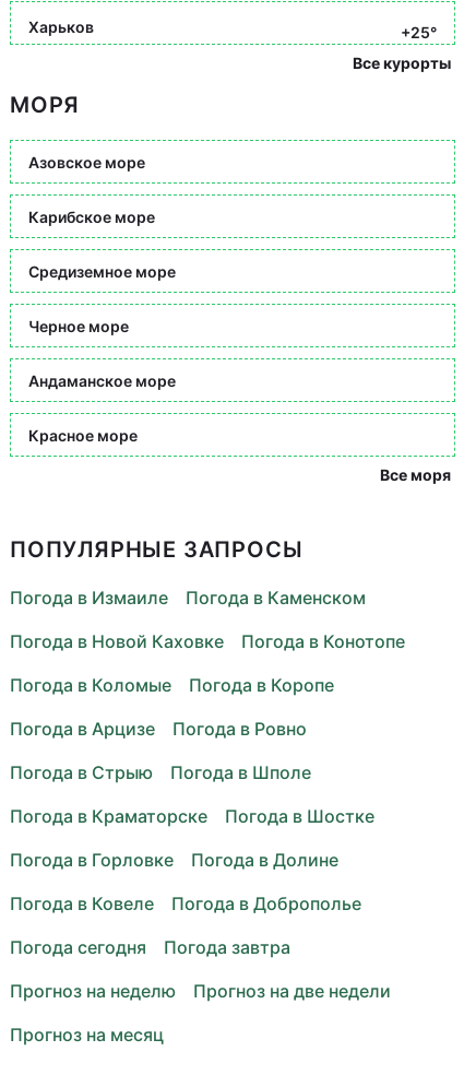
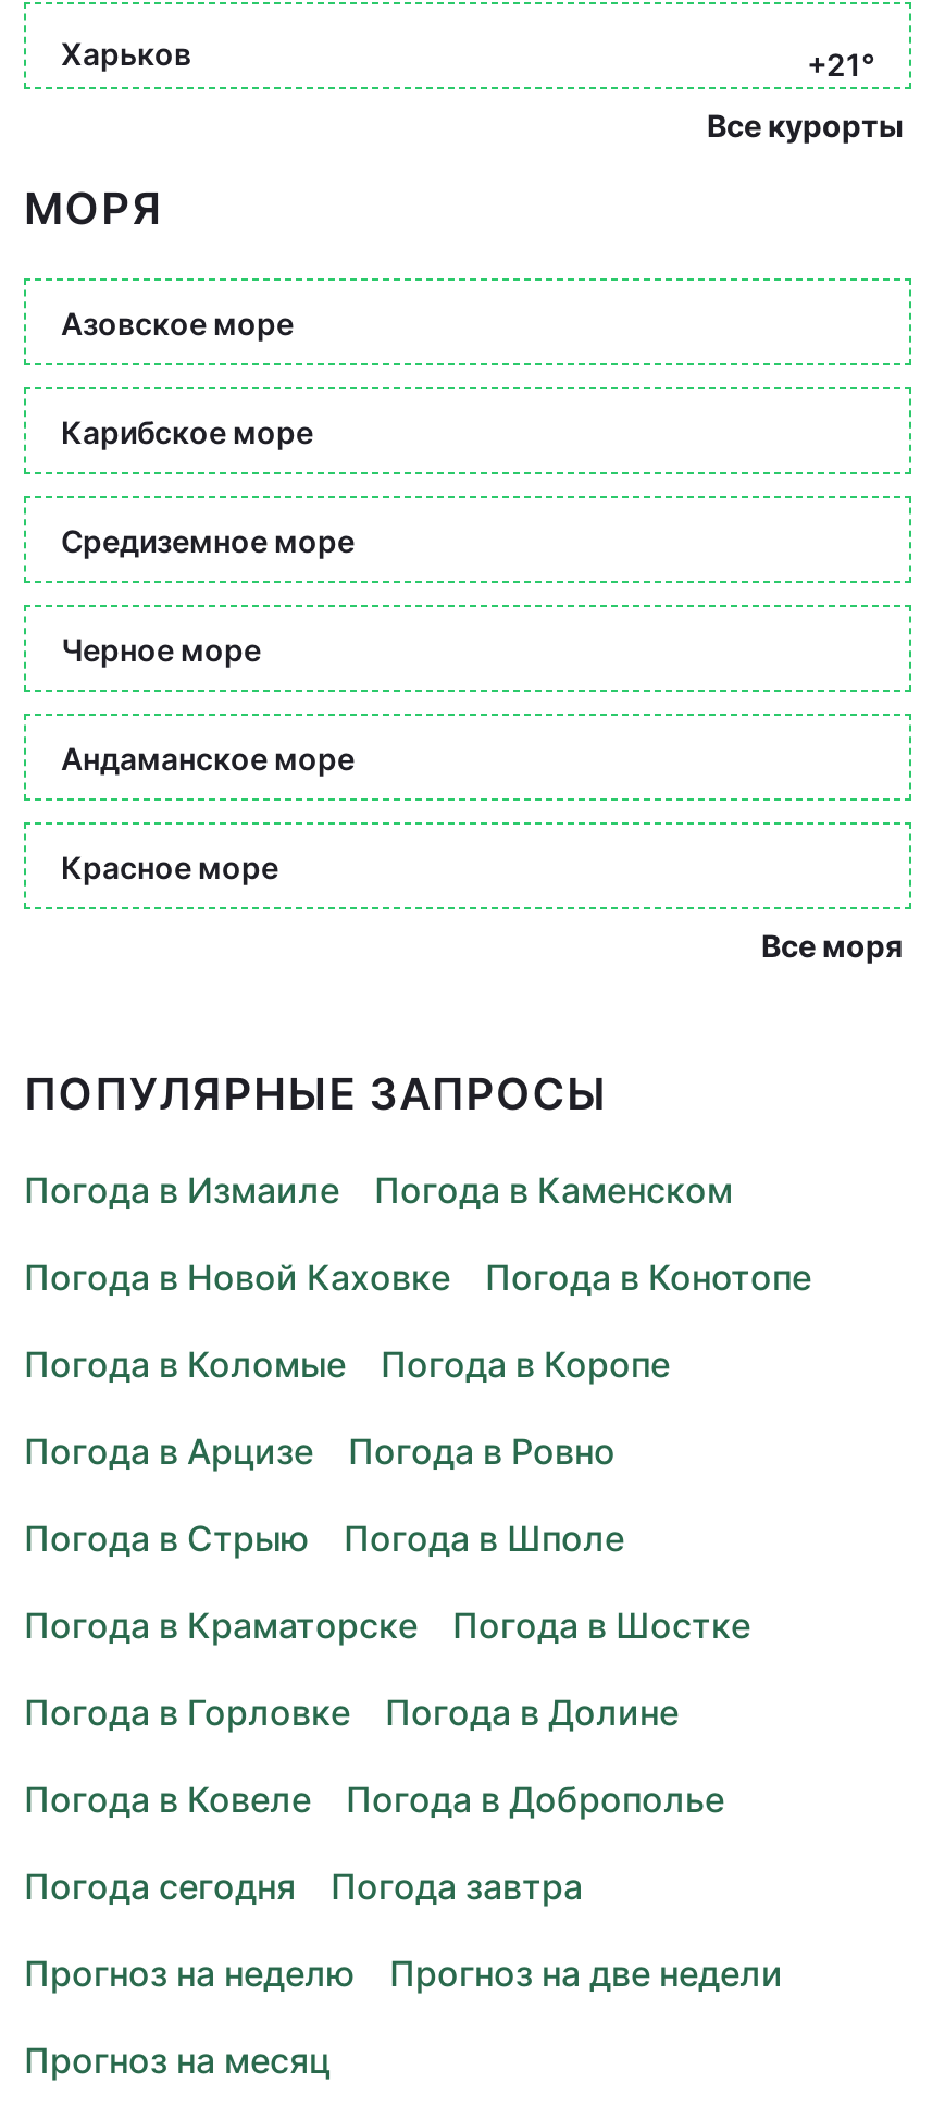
[401,23,437,42] +25° -> [807,46,874,83] +21°

